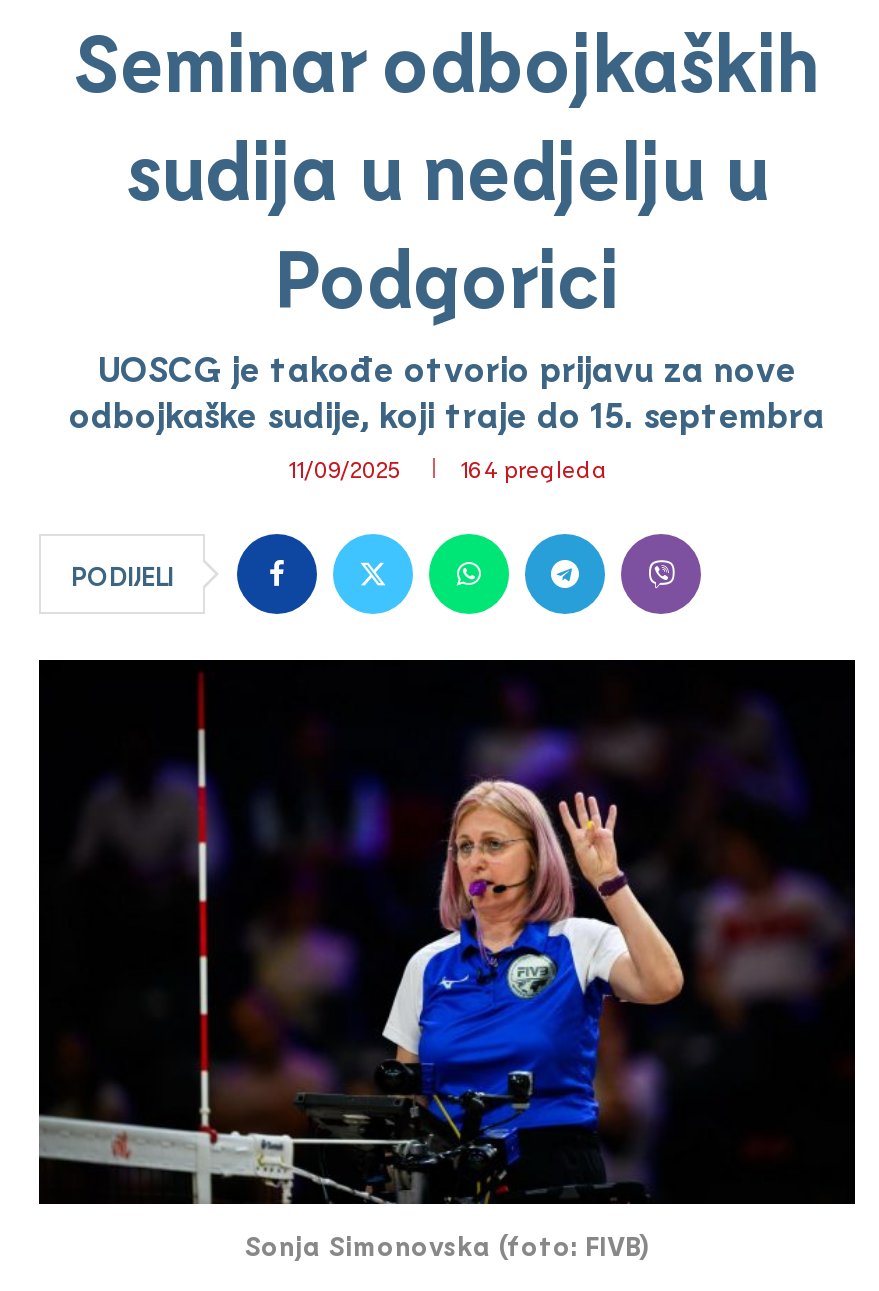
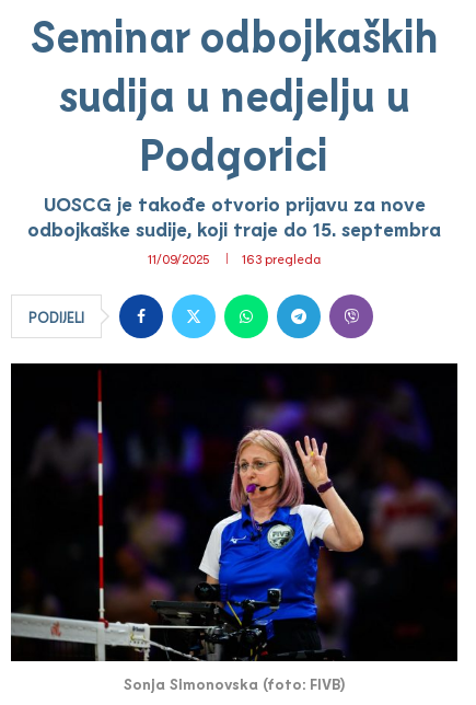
[460,454,606,482] 164 pregleda -> [242,251,321,266] 163 pregleda

